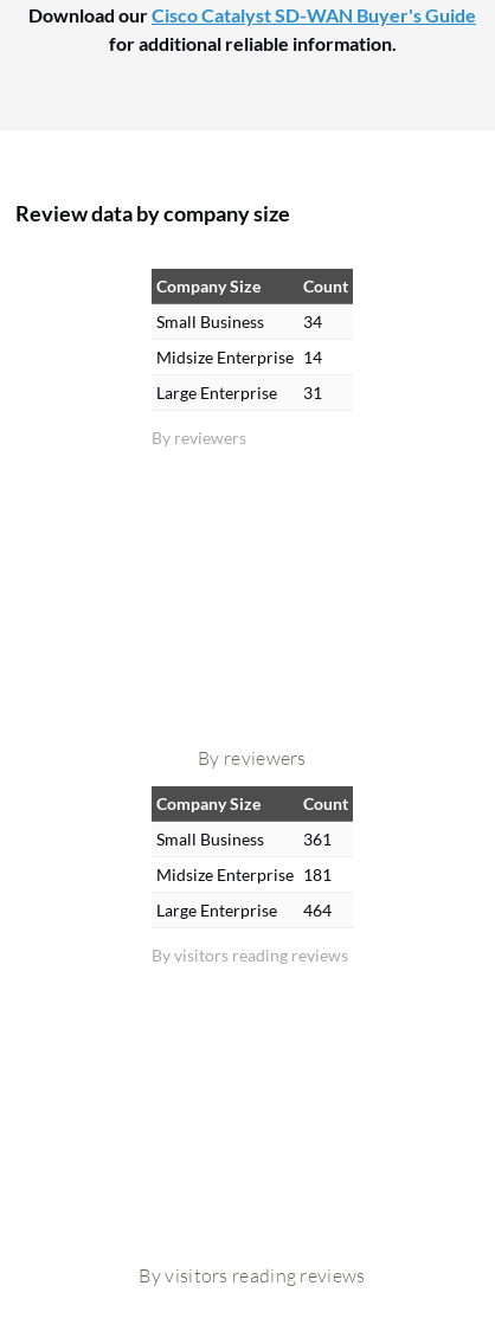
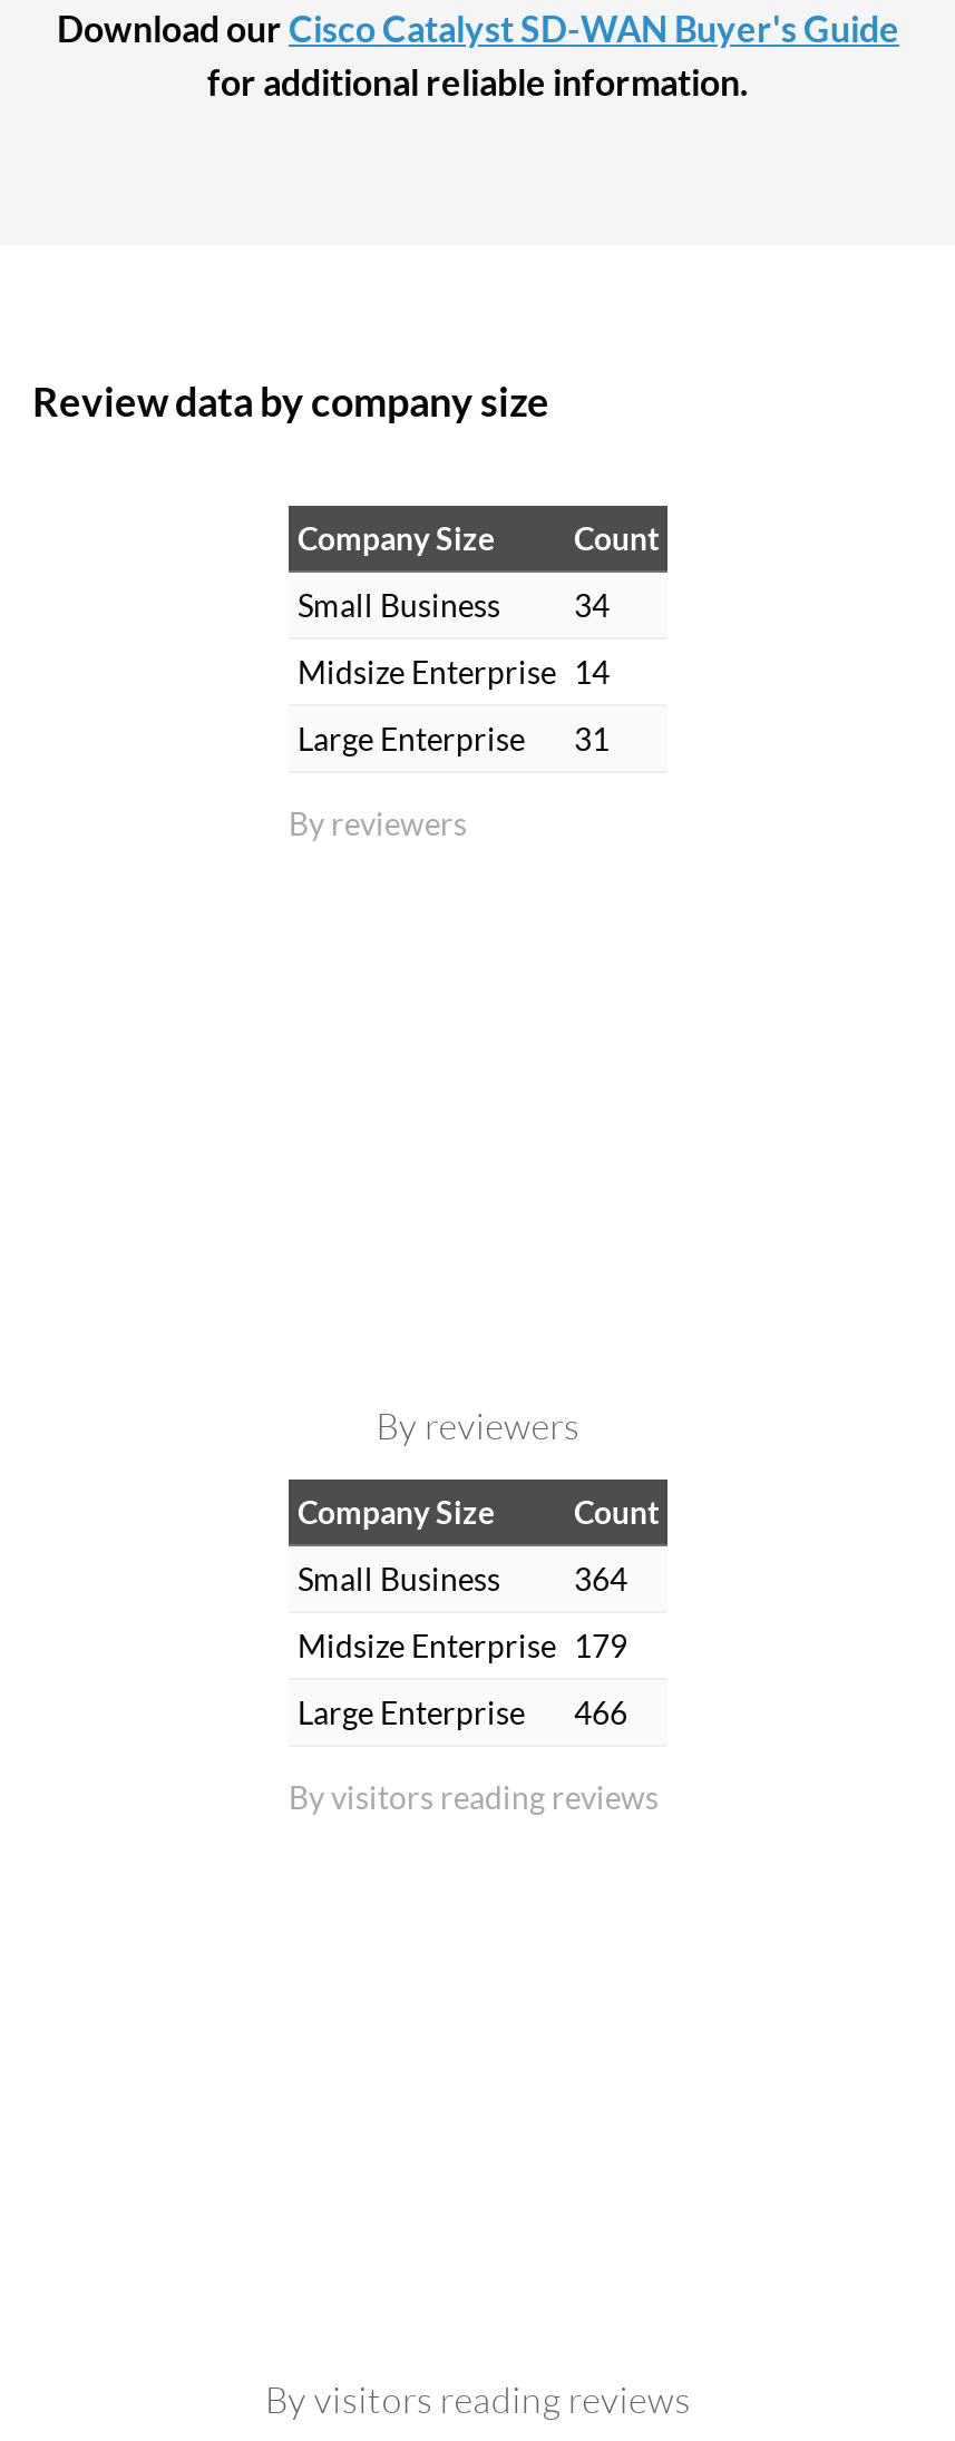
[156,829,332,849] Small Business 361 -> [298,1560,627,1598] Small Business 364
[156,865,332,885] Midsize Enterprise 181 -> [298,1627,627,1665] Midsize Enterprise 179
[156,900,332,920] Large Enterprise 464 -> [298,1694,627,1732] Large Enterprise 466

